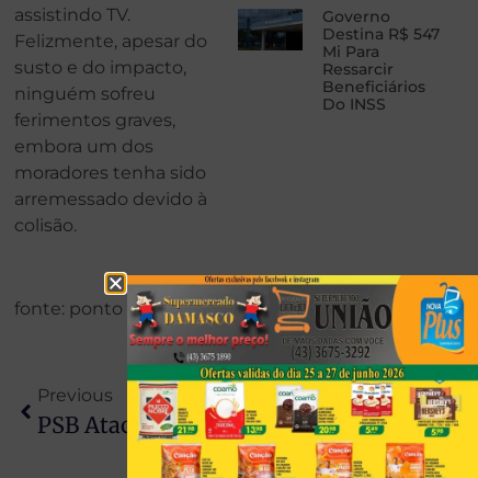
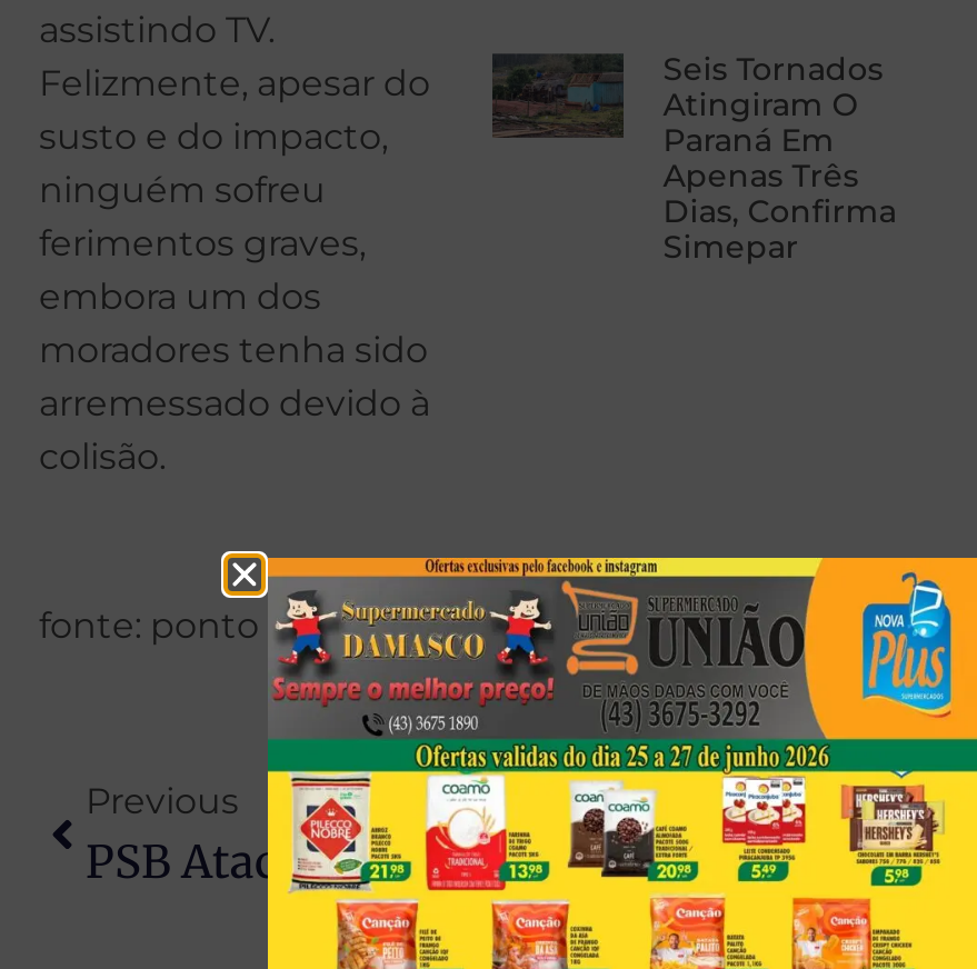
[238,7,439,114] [image] | Governo | Destina R$ 547 | Mi Para | Ressarcir | Beneficiários | Do INSS -> [492,20,897,267] [image] | Seis Tornados | Atingiram O | Paraná Em | Apenas Três | Dias, Confirma | Simepar

